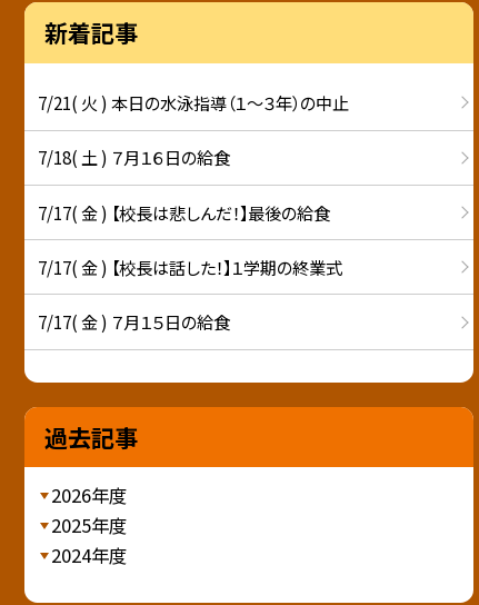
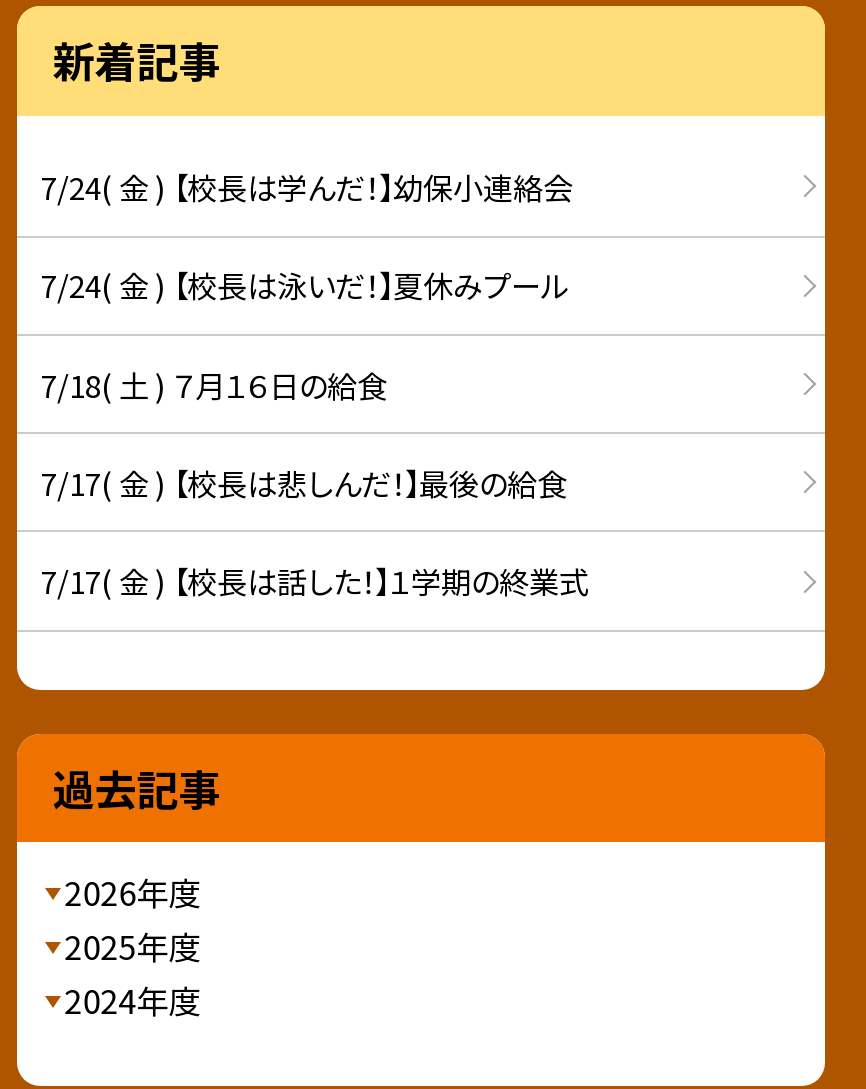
[38,90,349,114] 7/21( 火 ) 本日の水泳指導（１～３年）の中止 -> [41,164,573,306] 7/24( 金 ) 【校長は学んだ！】幼保小連絡会 | 7/24( 金 ) 【校長は泳いだ！】夏休みプール
moved [38,145,342,279] -> [41,361,589,602]: 7/18( 土 ) ７月１６日の給食 | 7/17( 金 ) 【校長は悲しんだ！】最後の給食 | 7/17( 金 ) 【校長は話した！】１学期の終業式
[38,309,230,334] 7/17( 金 ) ７月１５日の給食 -> none

